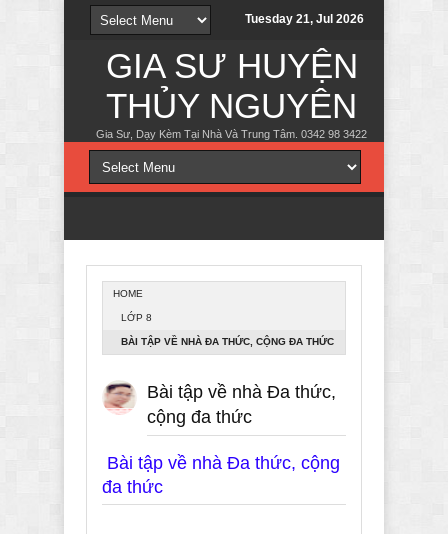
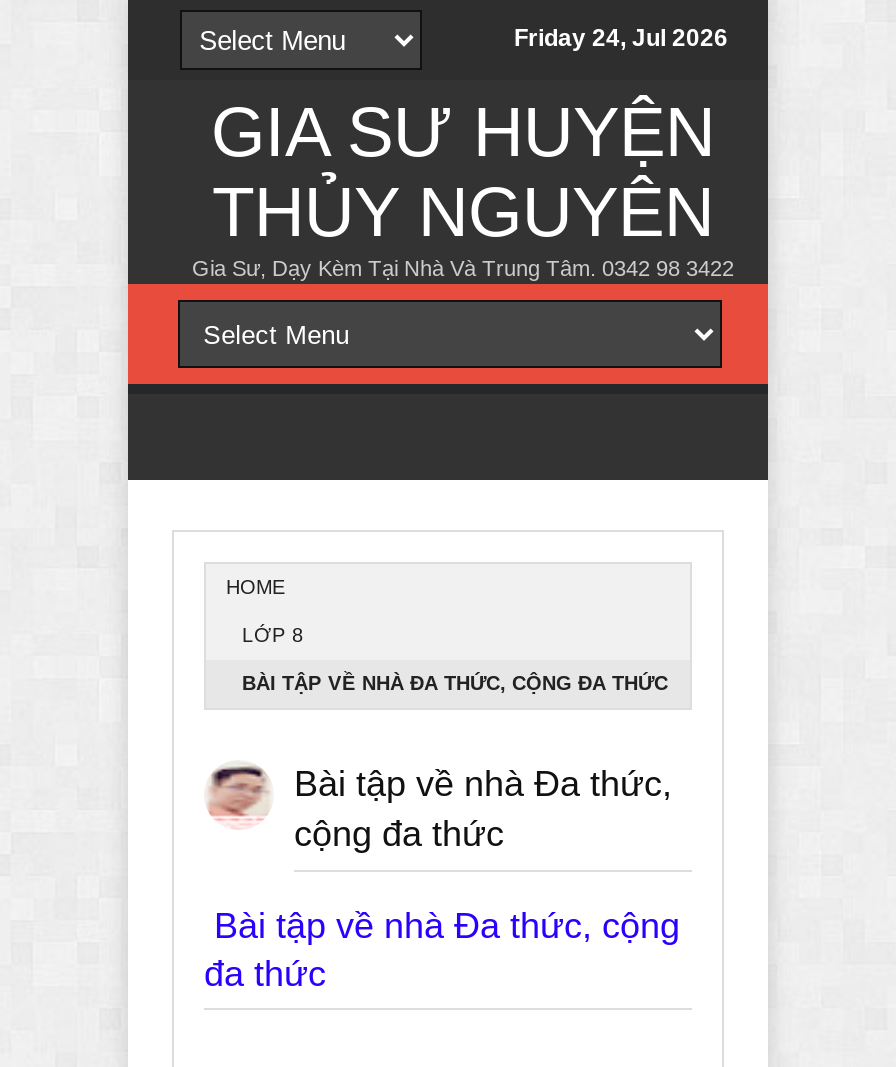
[245,12,364,26] Tuesday 21, Jul 2026 -> [514,24,728,52] Friday 24, Jul 2026

